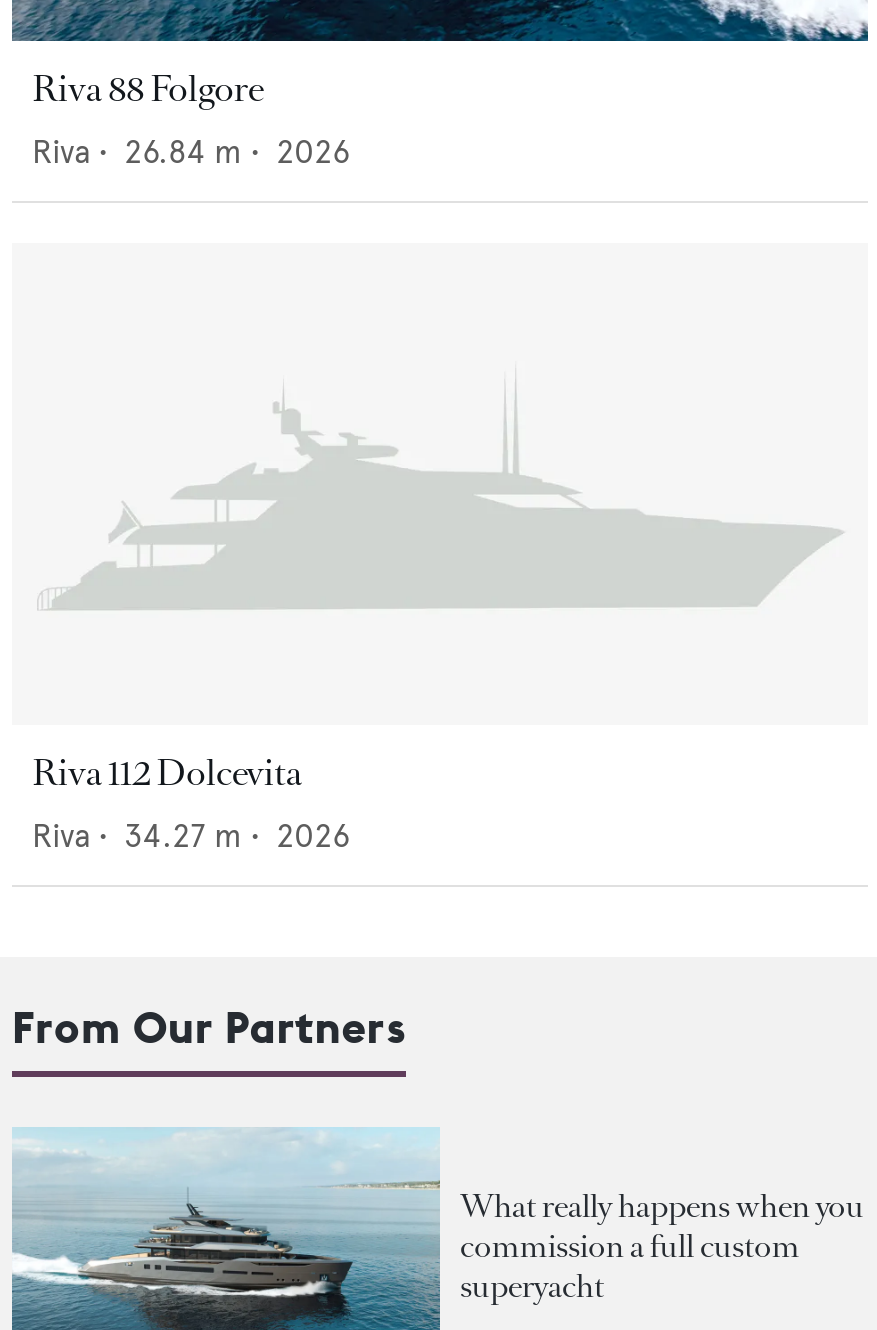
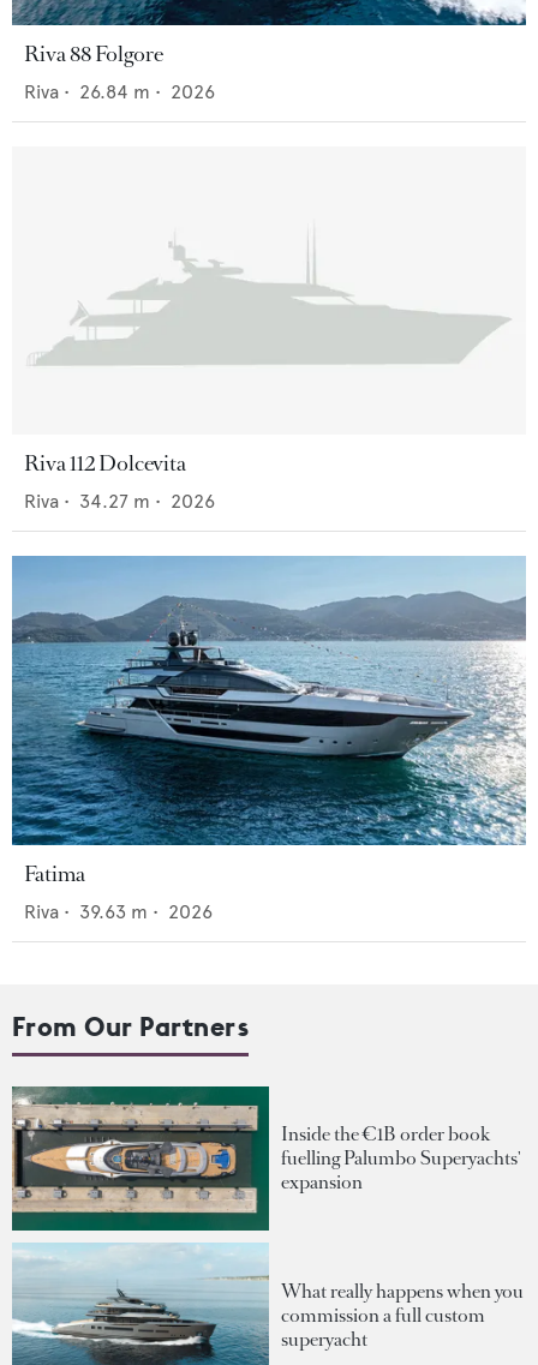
none -> [11,555,527,923] [image] | Fatima | Riva • 39.63 m • 2026
none -> [11,1085,521,1232] [image] | Inside the €1B order book | fuelling Palumbo Superyachts' | expansion

